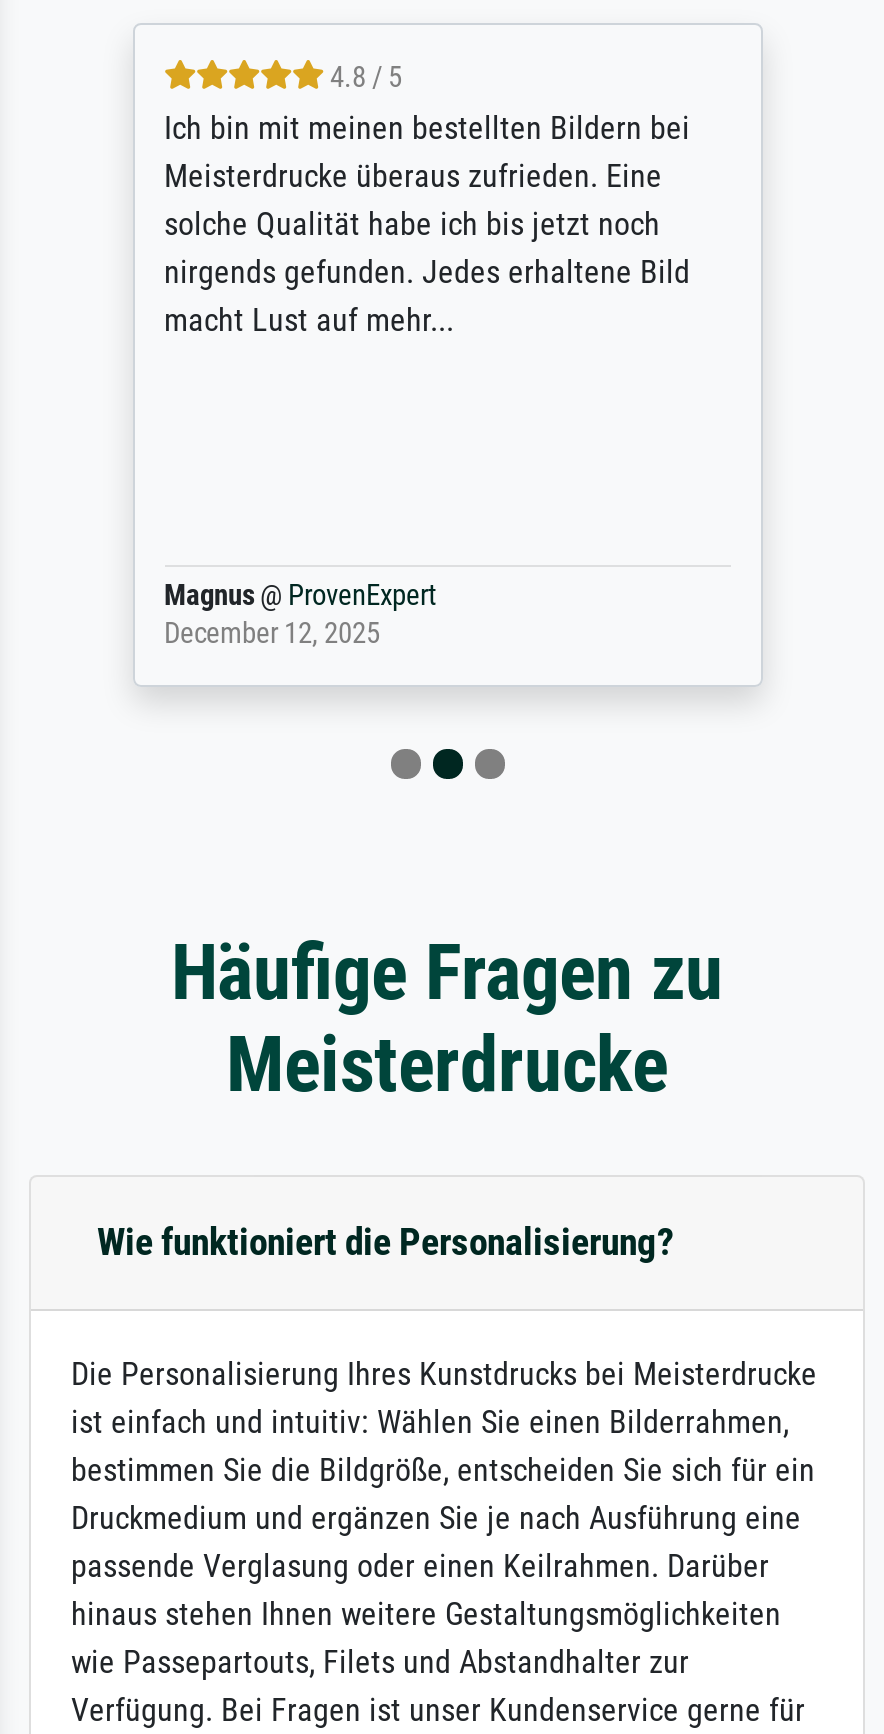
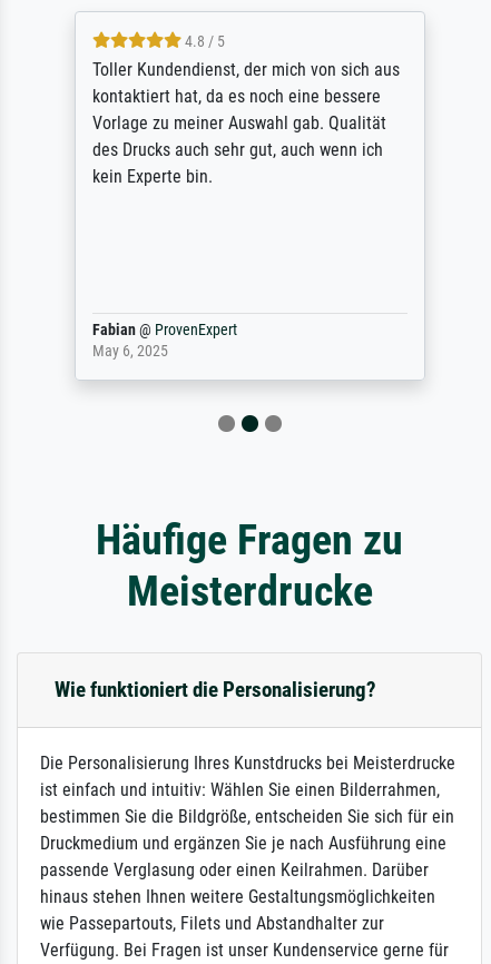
[164,108,690,338] Ich bin mit meinen bestellten Bildern bei | Meisterdrucke überaus zufrieden. Eine | solche Qualität habe ich bis jetzt noch | nirgends gefunden. Jedes erhaltene Bild | macht Lust auf mehr... -> [92,59,399,187] Toller Kundendienst, der mich von sich aus | kontaktiert hat, da es noch eine bessere | Vorlage zu meiner Auswahl gab. Qualität | des Drucks auch sehr gut, auch wenn ich | kein Experte bin.
[164,578,436,650] Magnus @ ProvenExpert | December 12, 2025 -> [92,321,237,361] Fabian @ ProvenExpert | May 6, 2025

